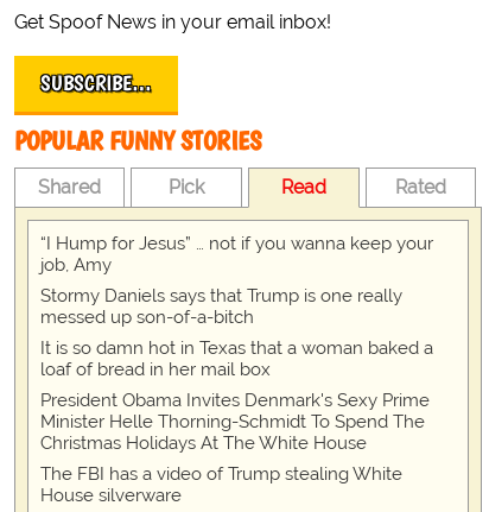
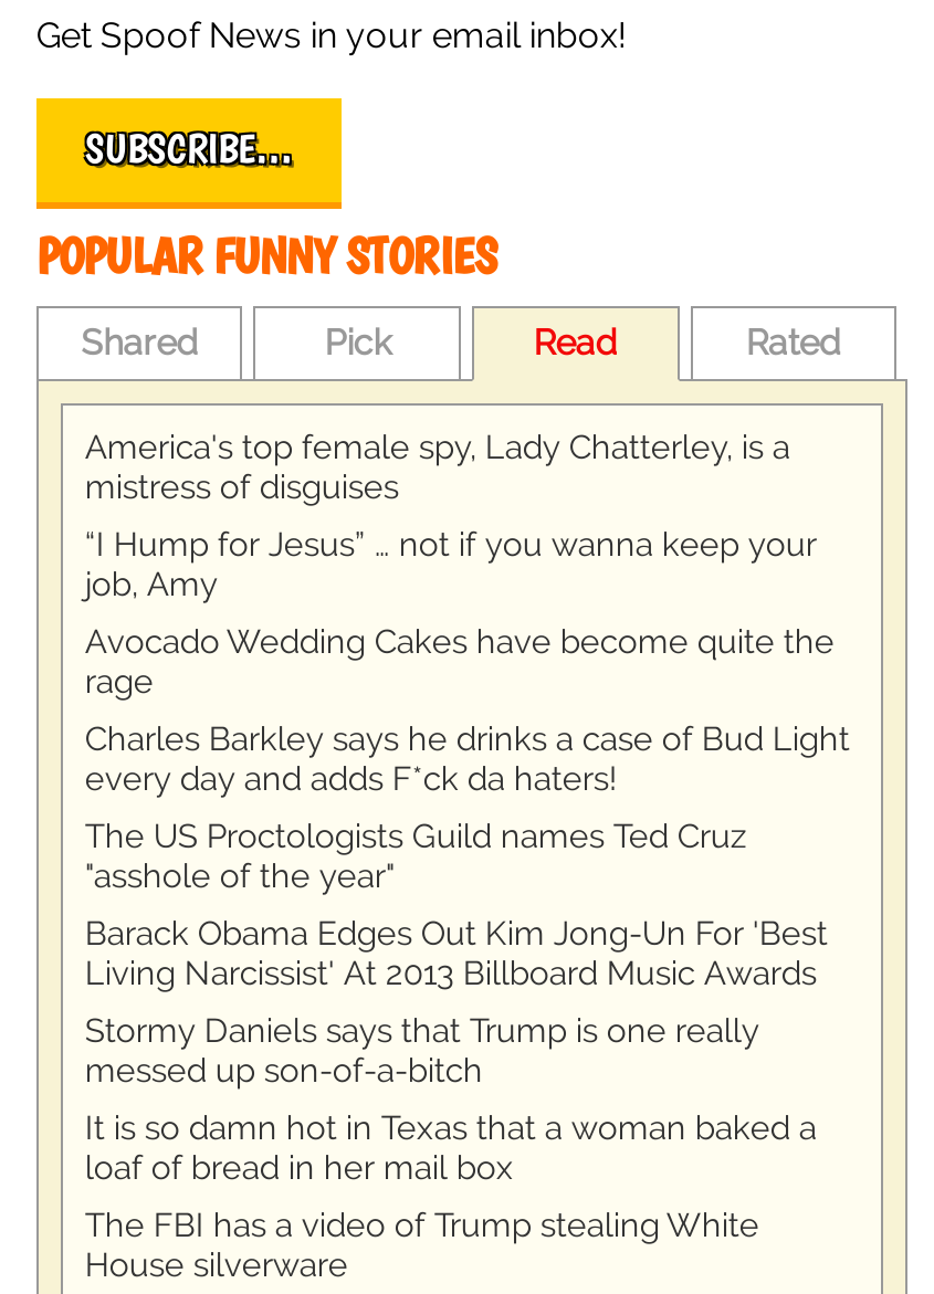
none -> [85,427,790,506] America's top female spy, Lady Chatterley, is a | mistress of disguises
none -> [85,621,850,992] Avocado Wedding Cakes have become quite the | rage | Charles Barkley says he drinks a case of Bud Light | every day and adds F*ck da haters! | The US Proctologists Guild names Ted Cruz | "asshole of the year" | Barack Obama Edges Out Kim Jong-Un For 'Best | Living Narcissist' At 2013 Billboard Music Awards
moved [40,285,433,380] -> [85,1010,817,1187]: Stormy Daniels says that Trump is one really | messed up son-of-a-bitch | It is so damn hot in Texas that a woman baked a | loaf of bread in her mail box
[40,390,430,454] President Obama Invites Denmark's Sexy Prime | Minister Helle Thorning-Schmidt To Spend The | Christmas Holidays At The White House -> none

